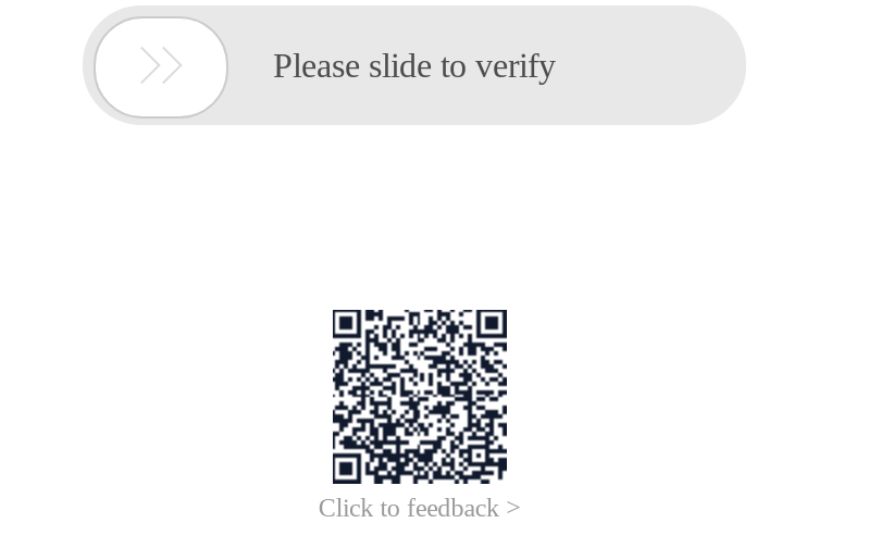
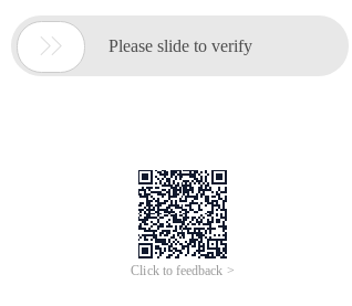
[331,308,509,486] [image] -> [138,169,228,260] [image]

